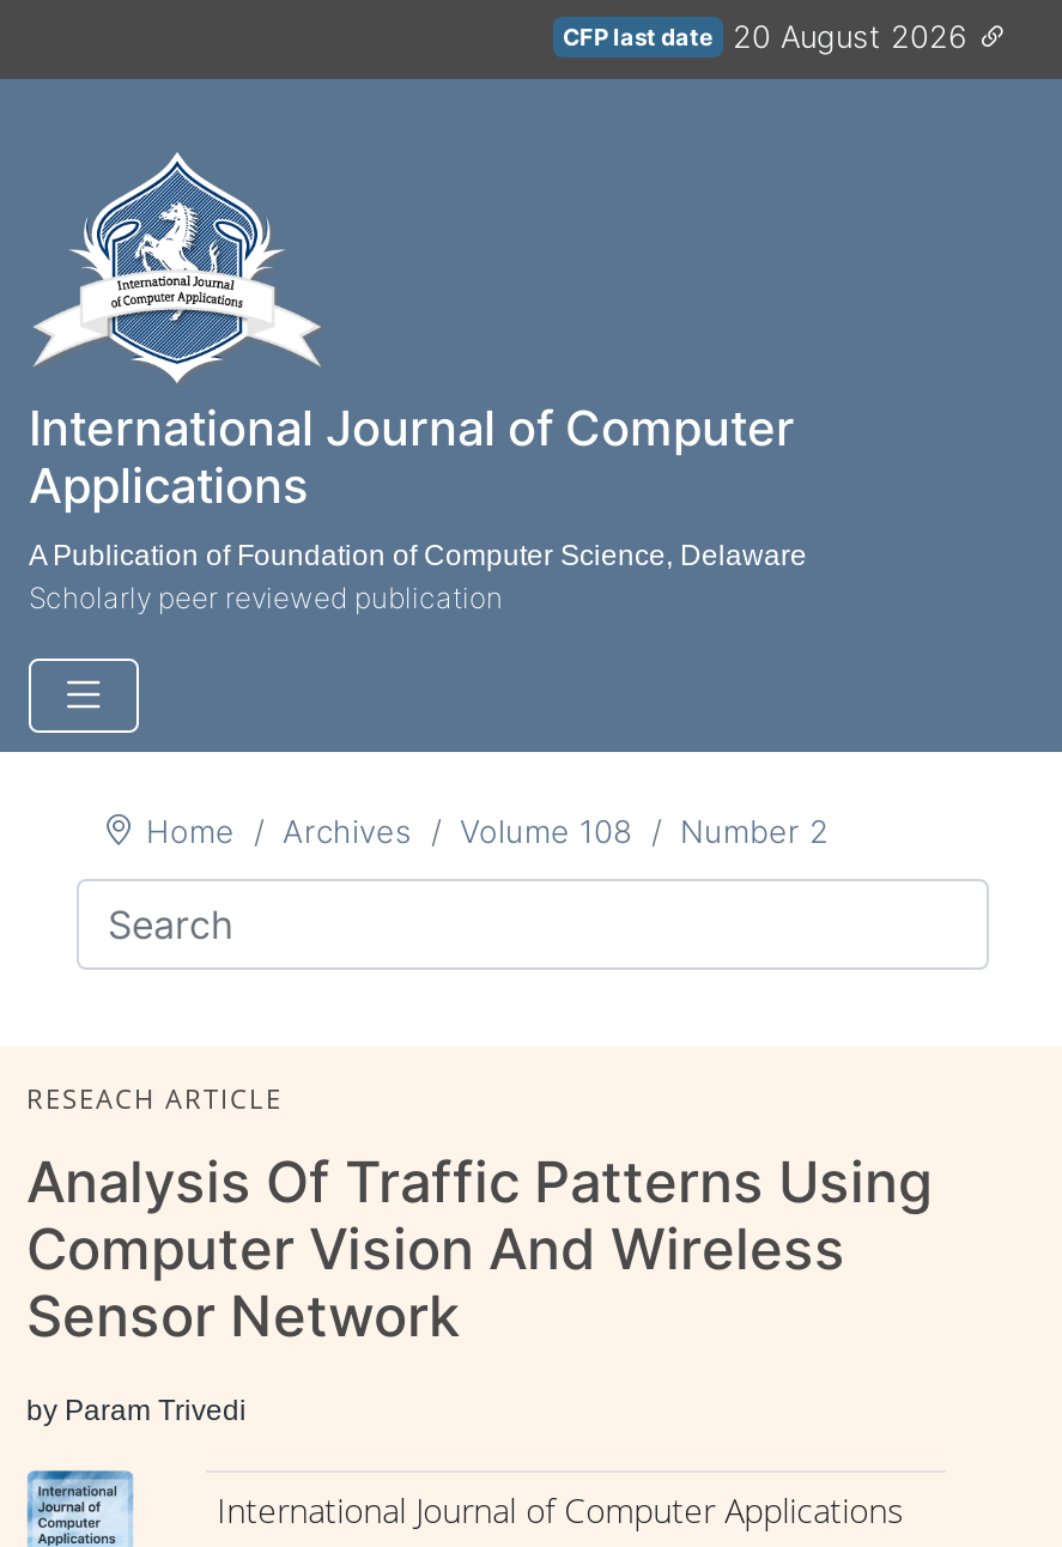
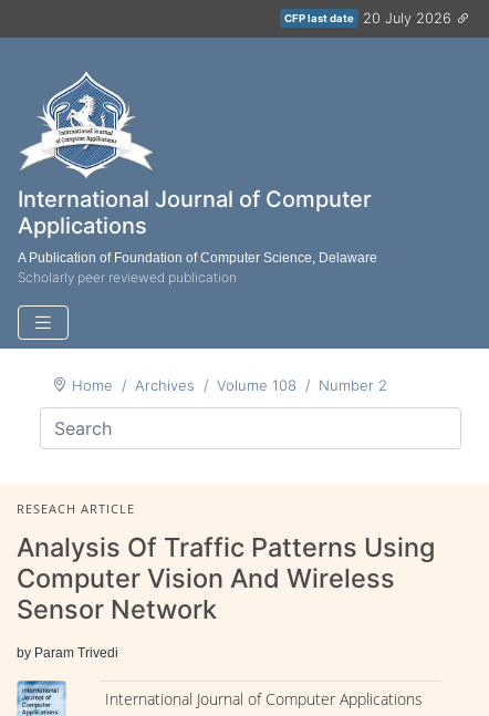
[563,19,977,55] CFP last date 20 August 2026 -> [284,10,456,27] CFP last date 20 July 2026

